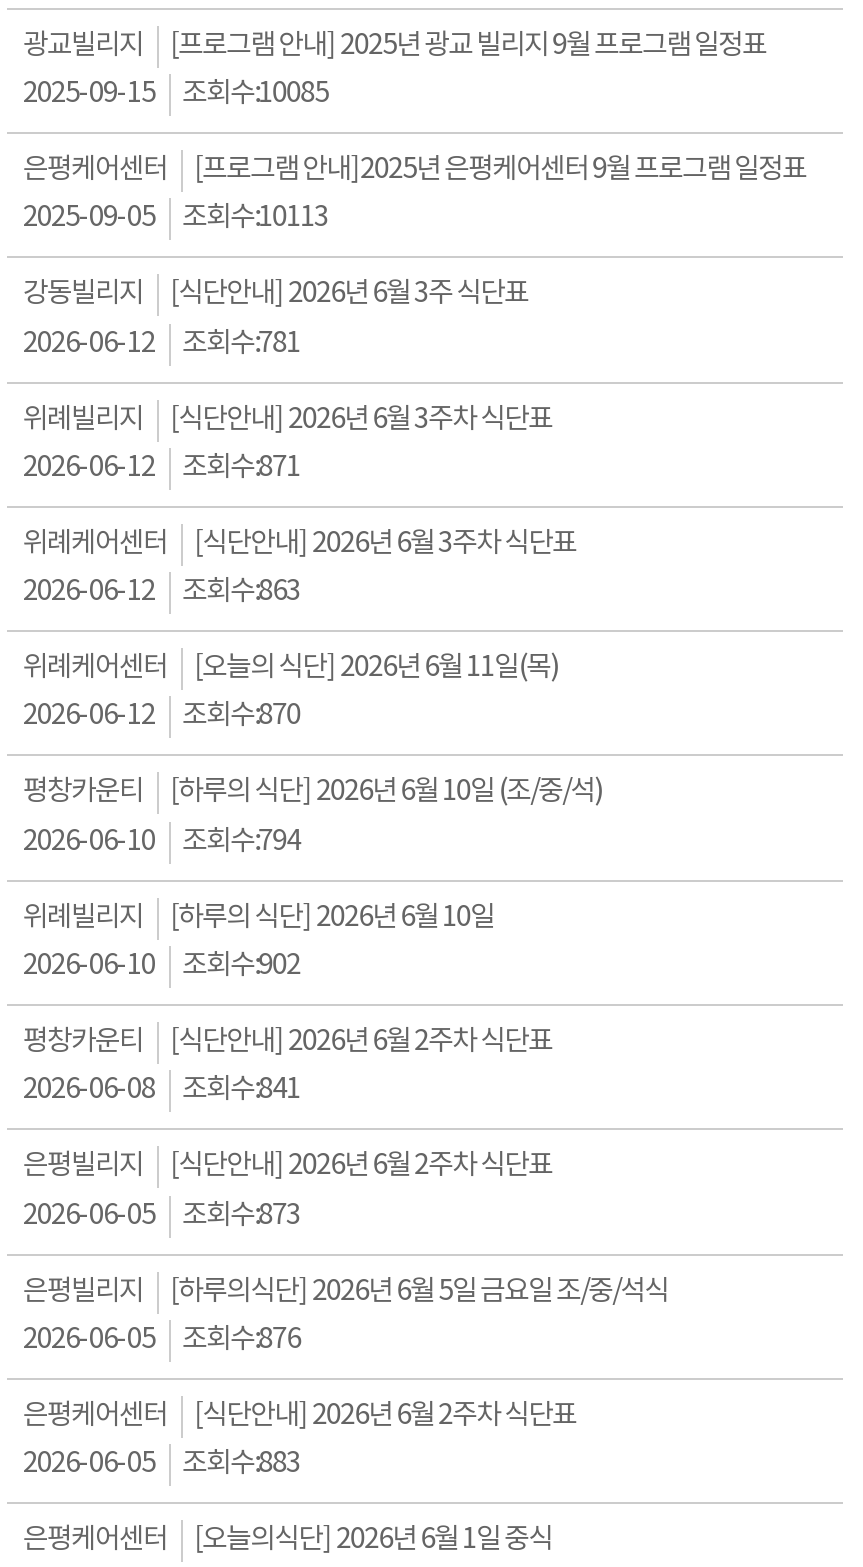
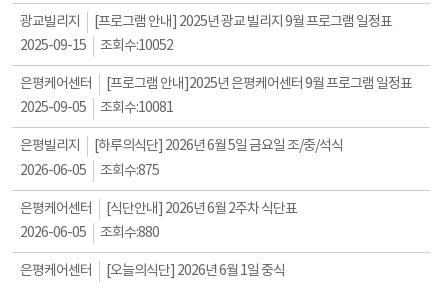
[23,78,328,110] 2025-09-15 조회수:10085 -> [20,38,173,54] 2025-09-15 조회수:10052
[23,202,602,1231] 조회수:10113 | 강동빌리지 | [식단안내] 2026년 6월 3주 식단표 | 2026-06-12 | 조회수:781 | 위례빌리지 | [식단안내] 2026년 6월 3주차 식단표 | 2026-06-12 | 조회수:871 | 위례케어센터 | [식단안내] 2026년 6월 3주차 식단표 | 2026-06-12 | 조회수:863 | 위례케어센터 | [오늘의 식단] 2026년 6월 11일(목) | 2026-06-12 | 조회수:870 | 평창카운티 | [하루의 식단] 2026년 6월 10일 (조/중/석) | 2026-06-10 | 조회수:794 | 위례빌리지 | [하루의 식단] 2026년 6월 10일 | 2026-06-10 | 조회수:902 | 평창카운티 | [식단안내] 2026년 6월 2주차 식단표 | 2026-06-08 | 조회수:841 | 은평빌리지 | [식단안내] 2026년 6월 2주차 식단표 | 2026-06-05 | 조회수:873 -> [100,100,173,116] 조회수:10081
[23,1324,300,1356] 2026-06-05 조회수:876 -> [20,162,159,178] 2026-06-05 조회수:875
[23,1448,300,1480] 2026-06-05 조회수:883 -> [20,225,159,241] 2026-06-05 조회수:880

